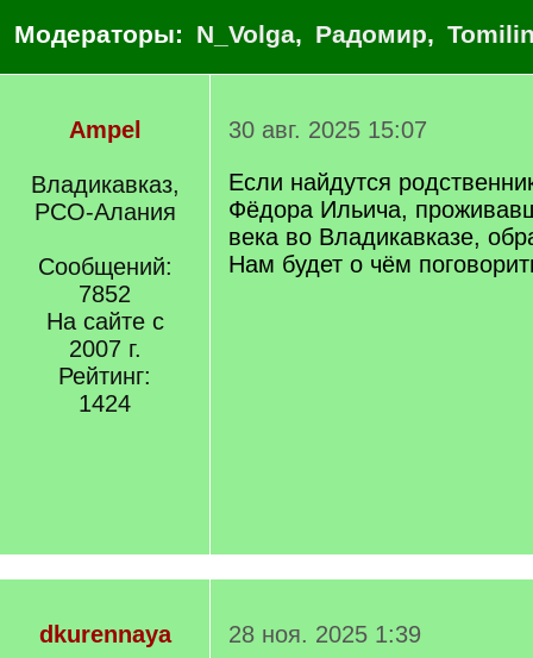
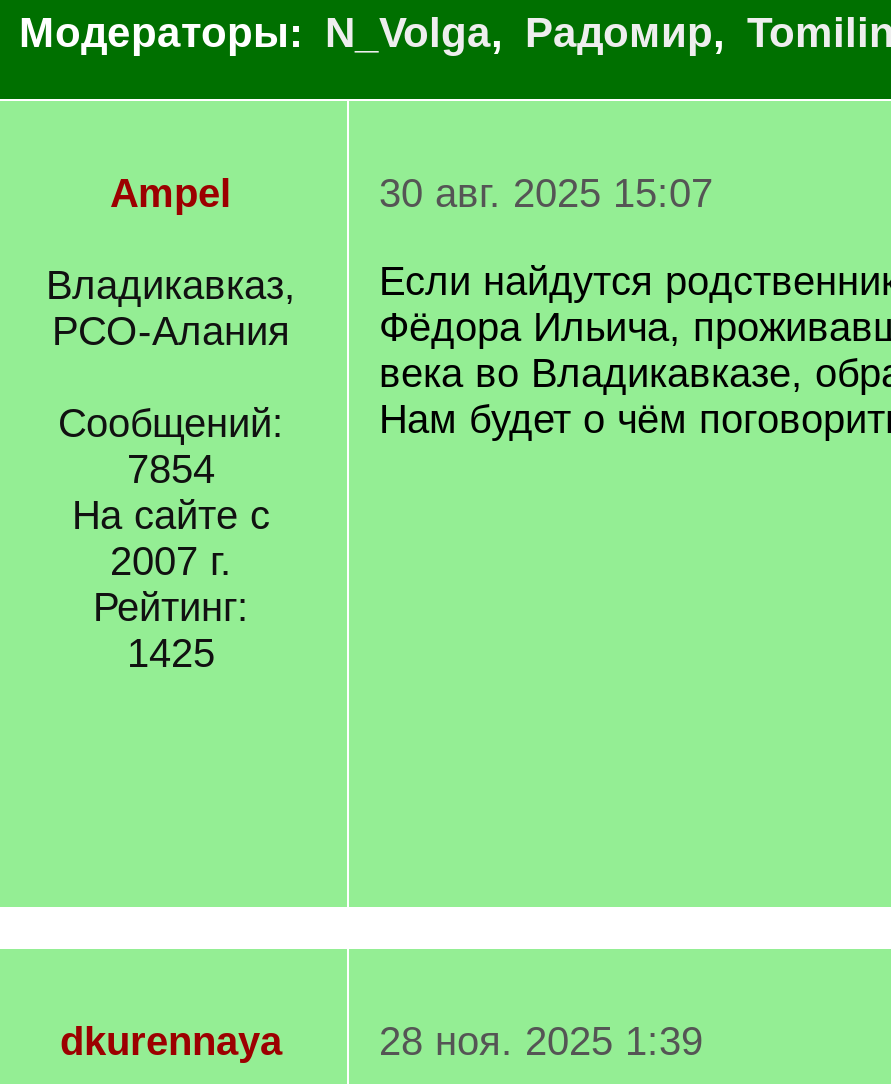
[79,281,131,307] 7852 -> [127,447,215,491] 7854
[79,390,131,416] 1424 -> [127,631,215,675] 1425

